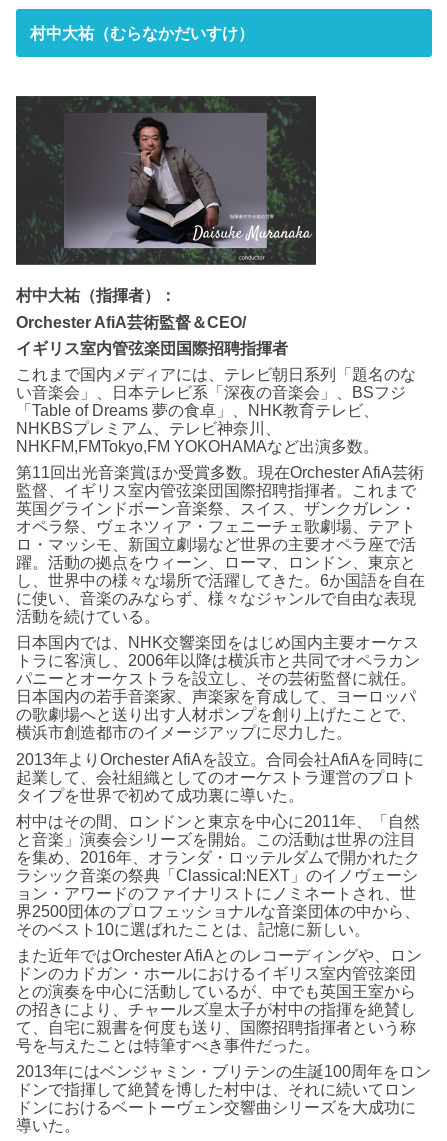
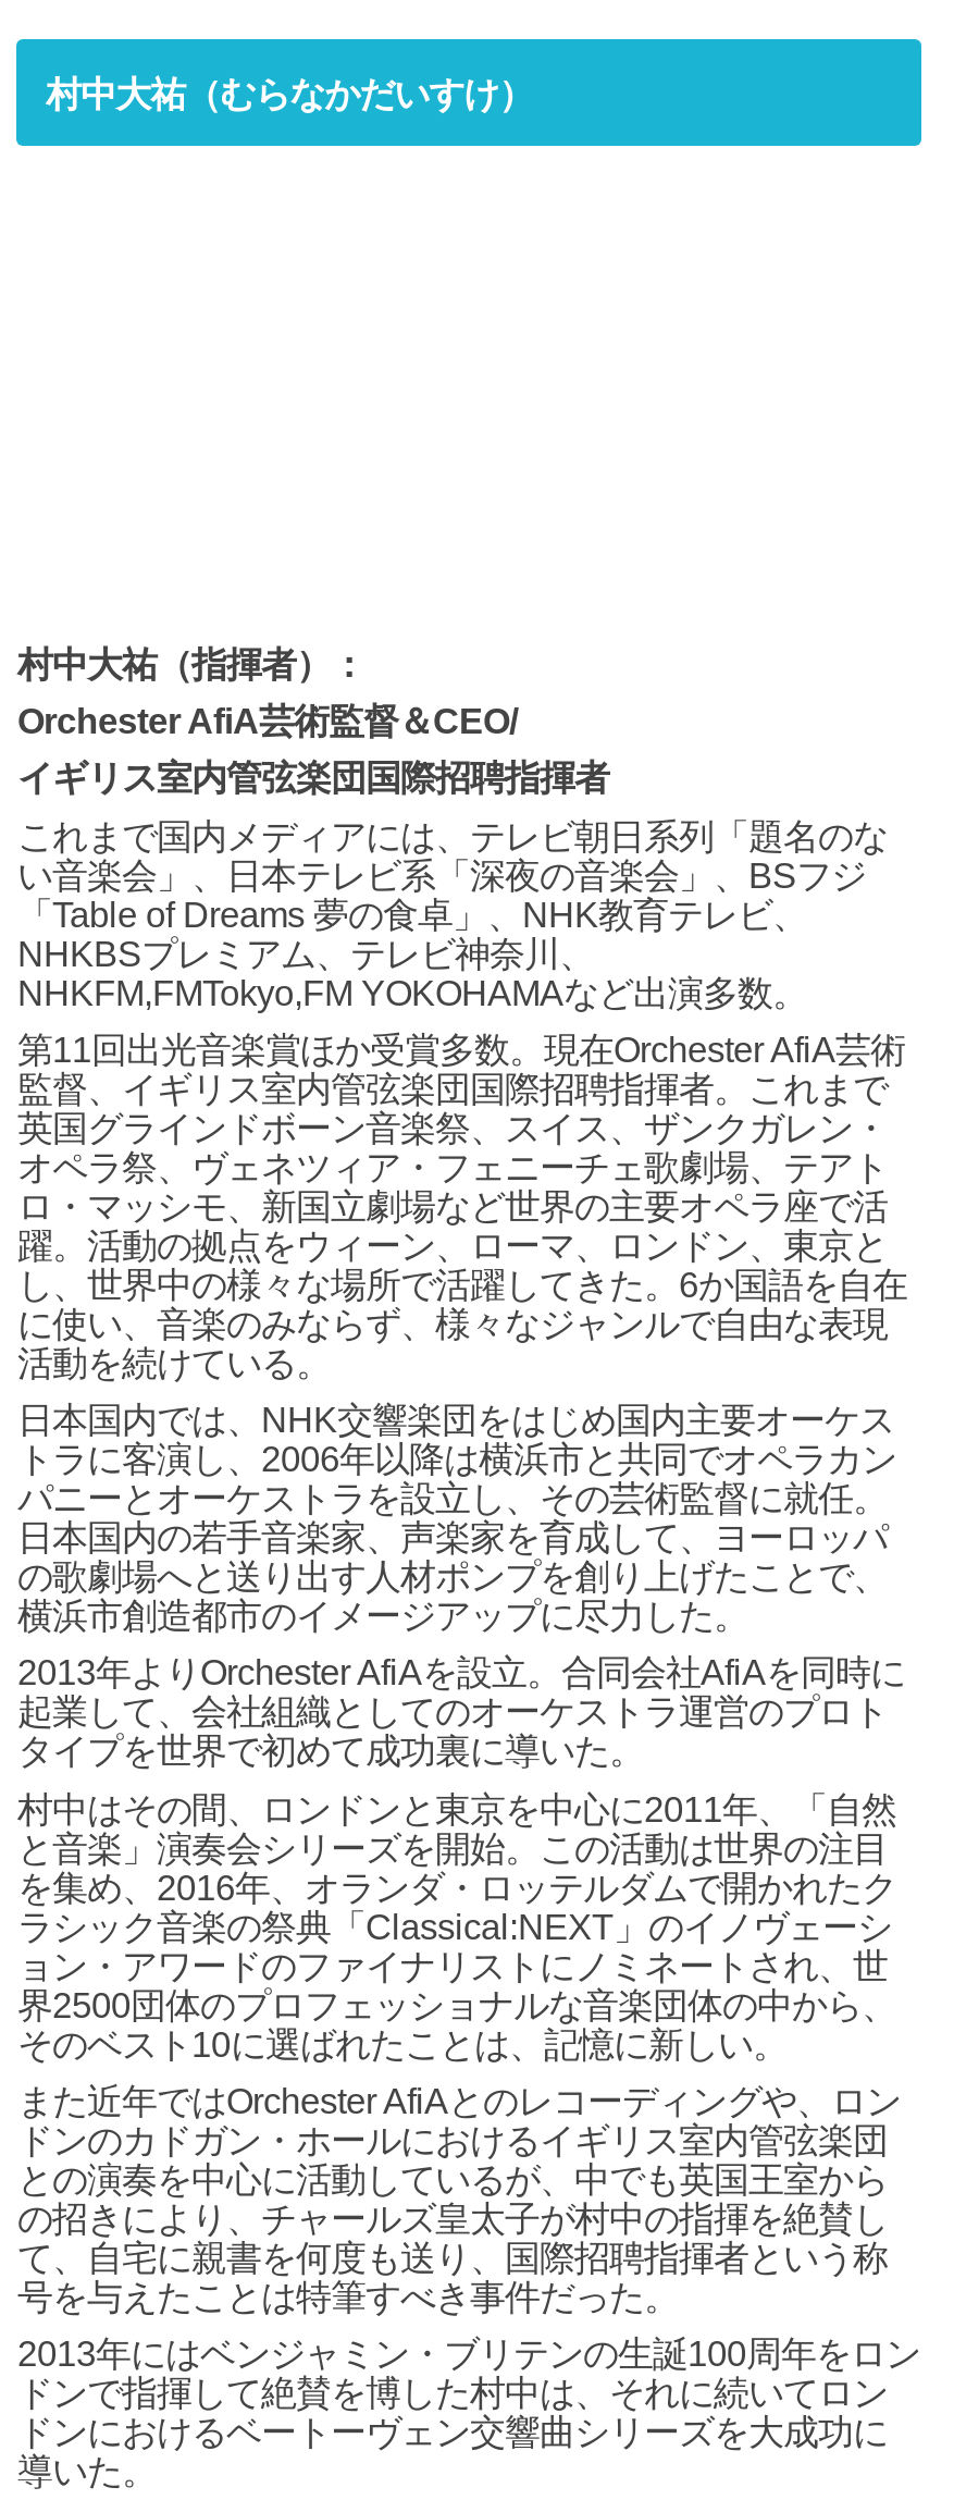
[15,95,317,266] [image] -> none

